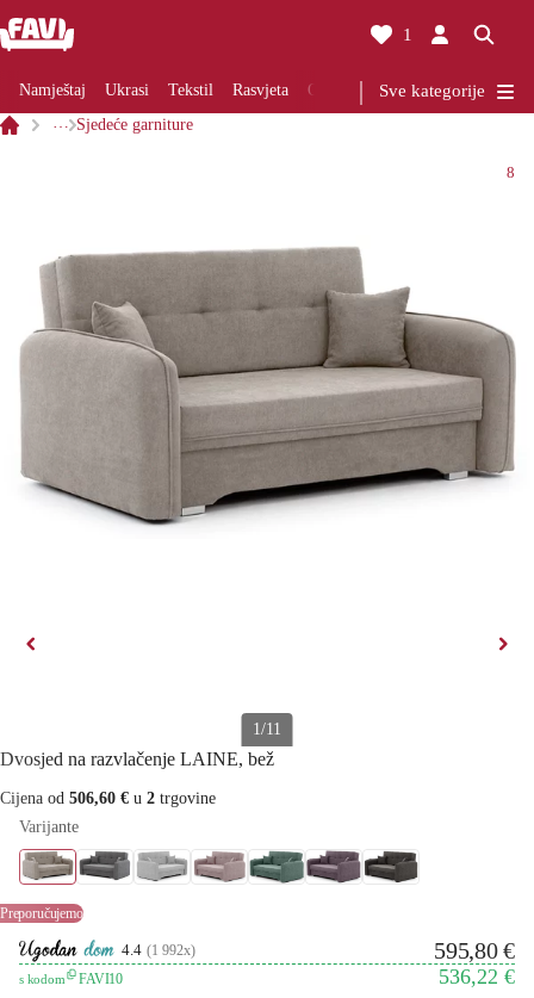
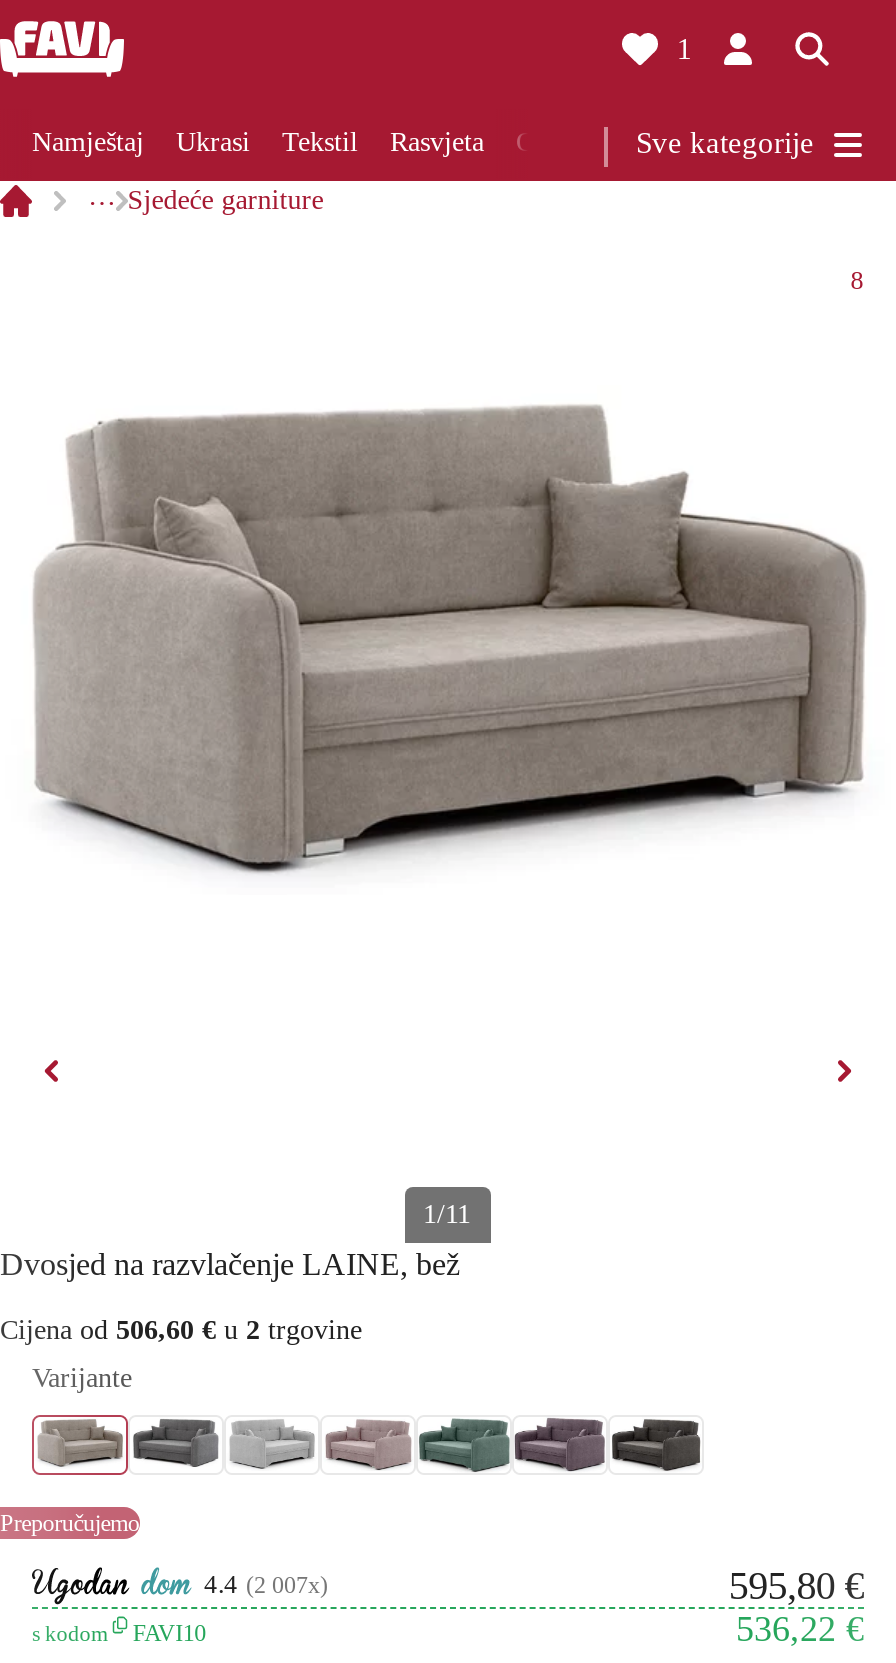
[122,941,195,959] 4.4 (1 992x) -> [204,1569,328,1599] 4.4 (2 007x)

